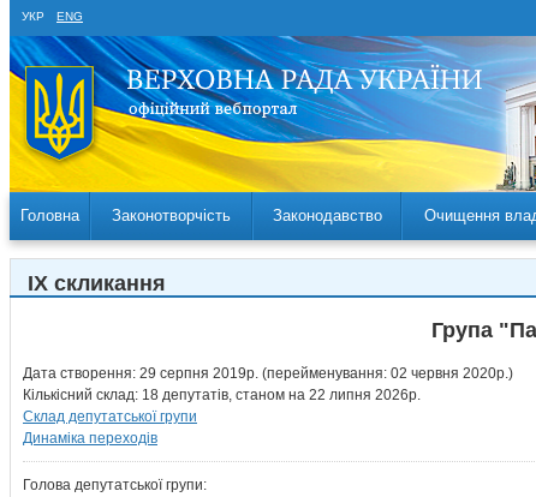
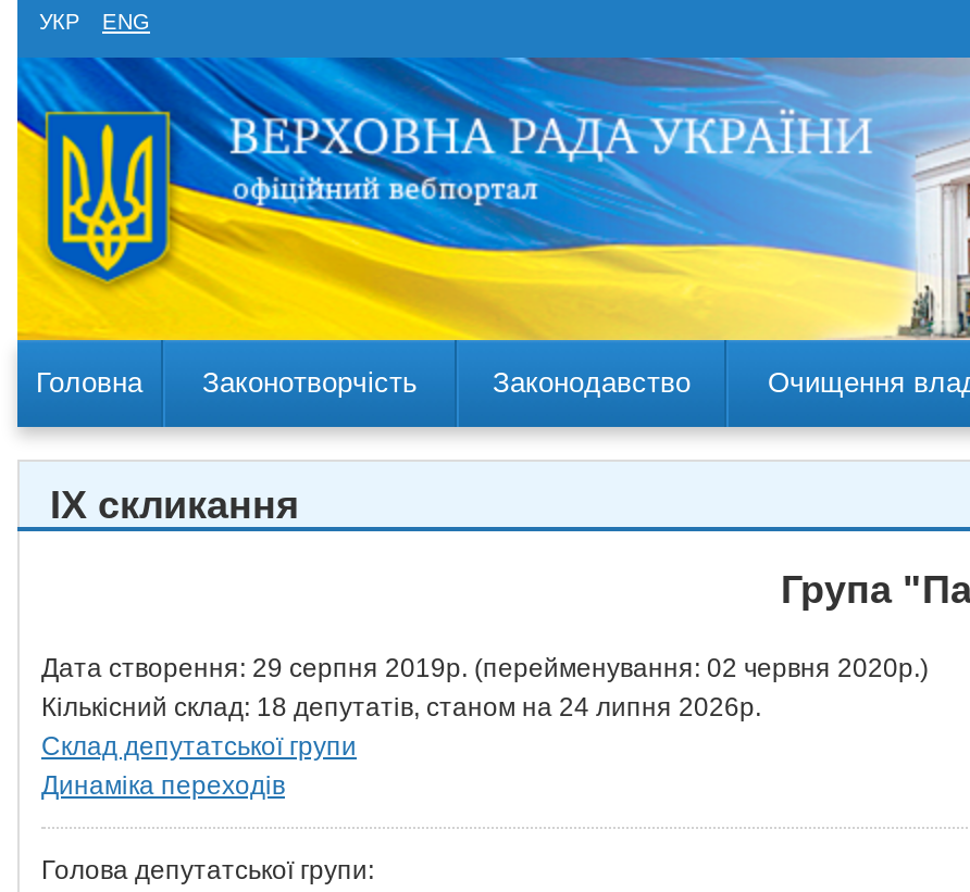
[23,387,421,403] Кількісний склад: 18 депутатів, станом на 22 липня 2026р. -> [41,692,761,723] Кількісний склад: 18 депутатів, станом на 24 липня 2026р.

